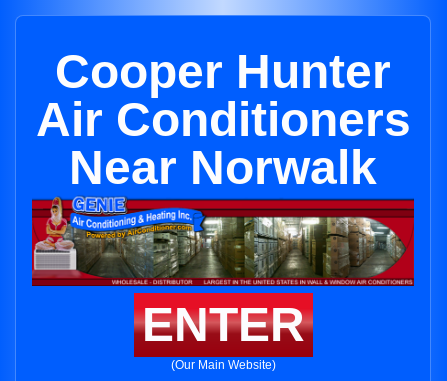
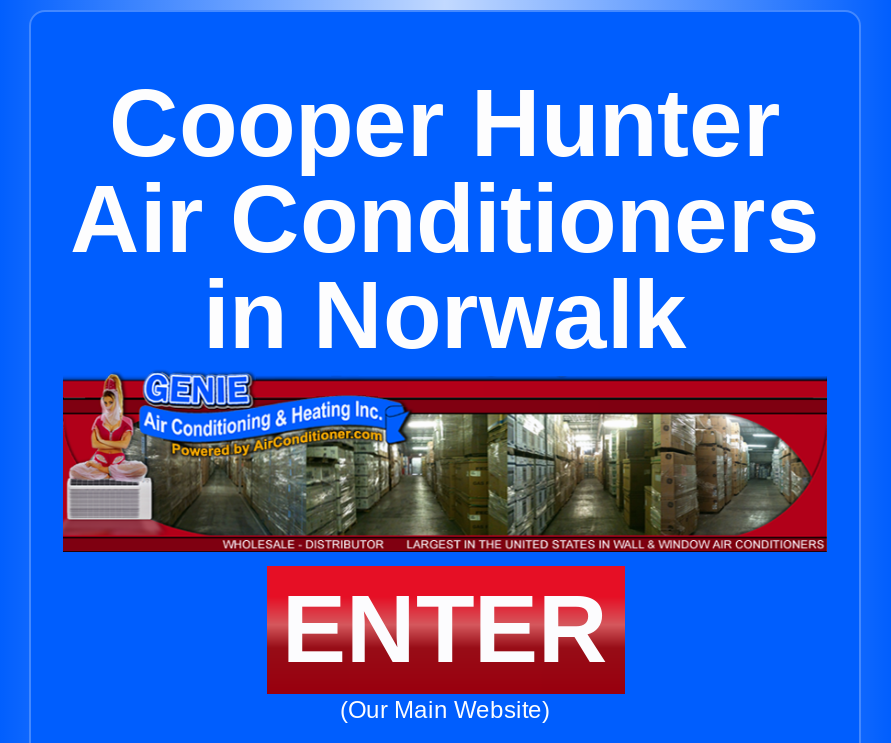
[69,141,377,194] Near Norwalk -> [203,262,687,368] in Norwalk

